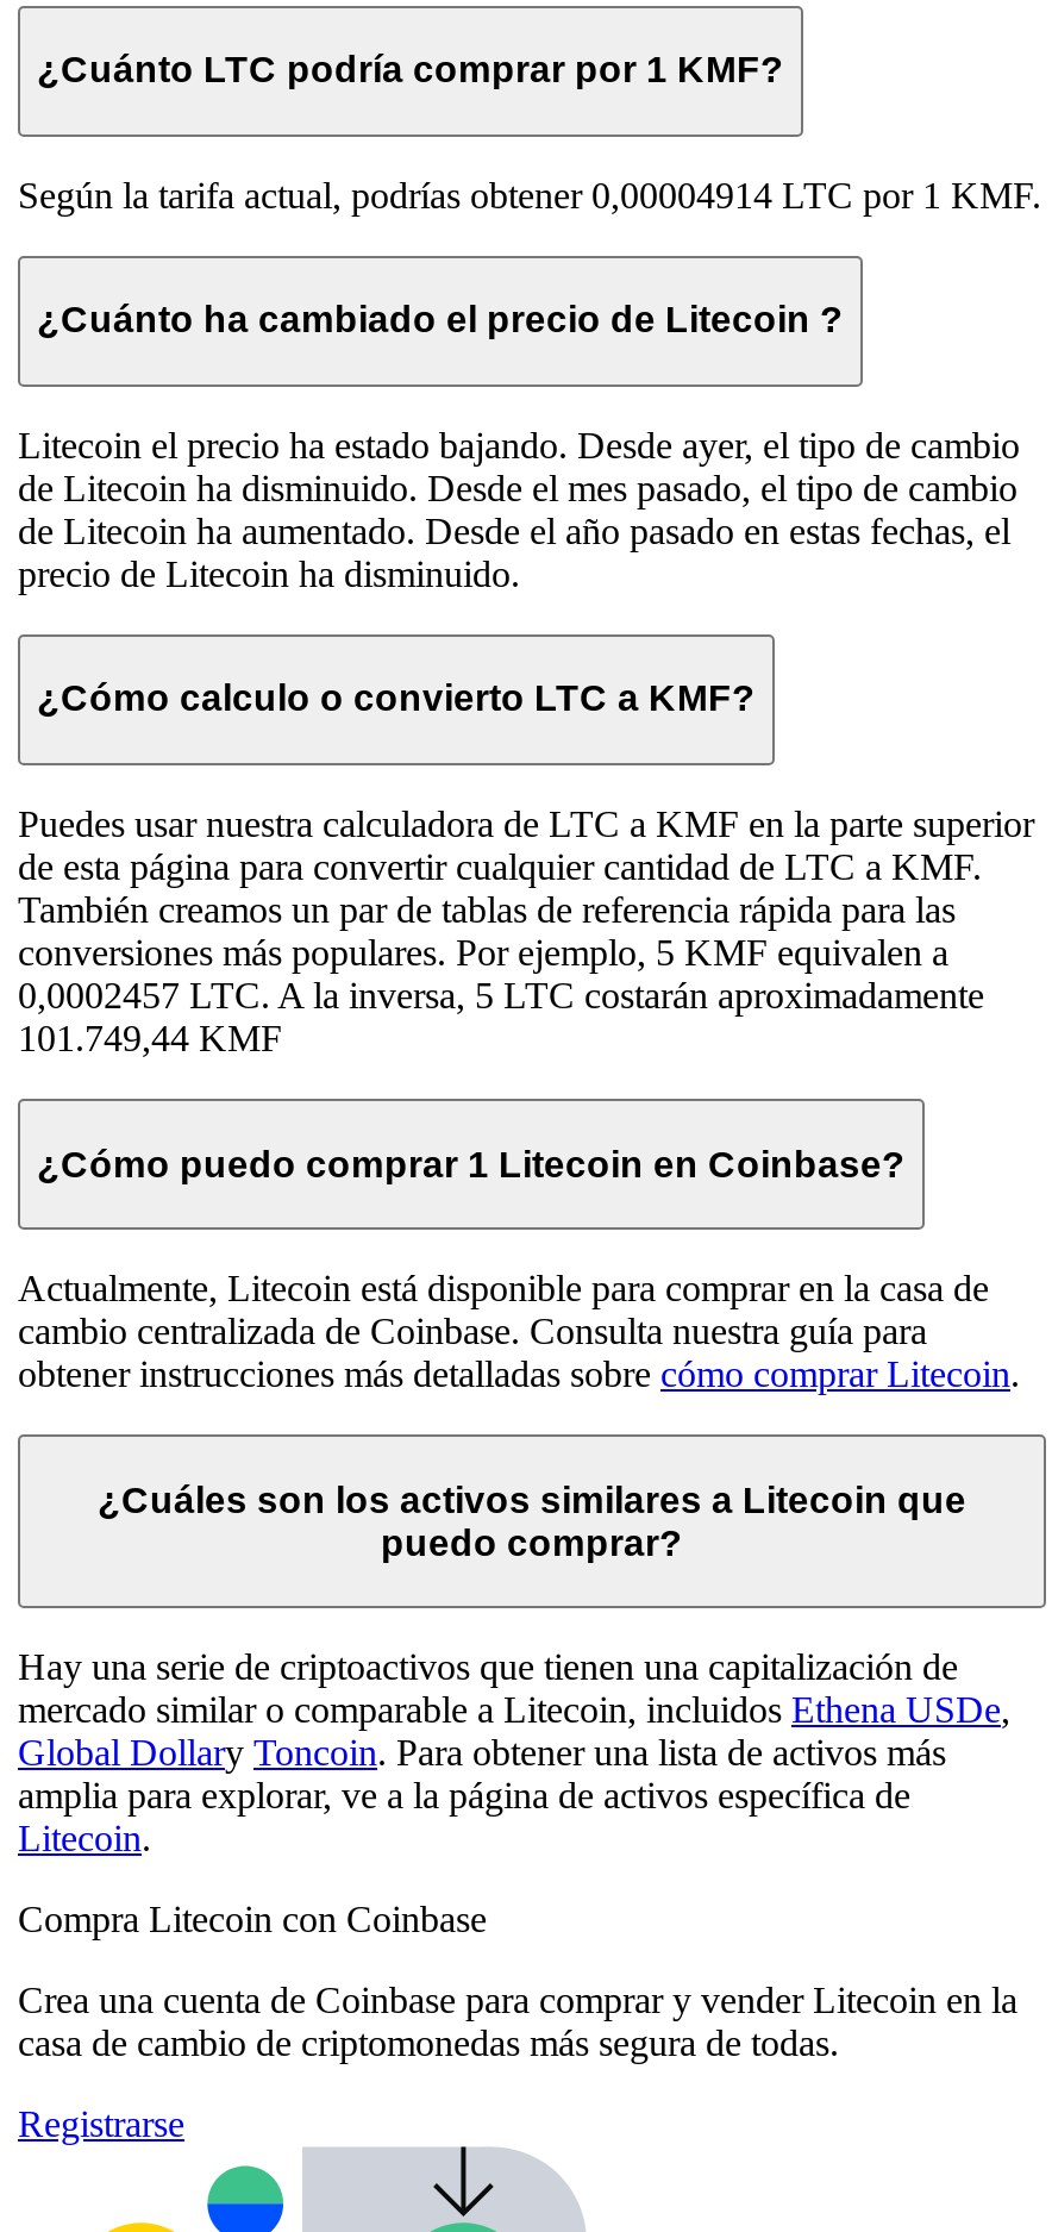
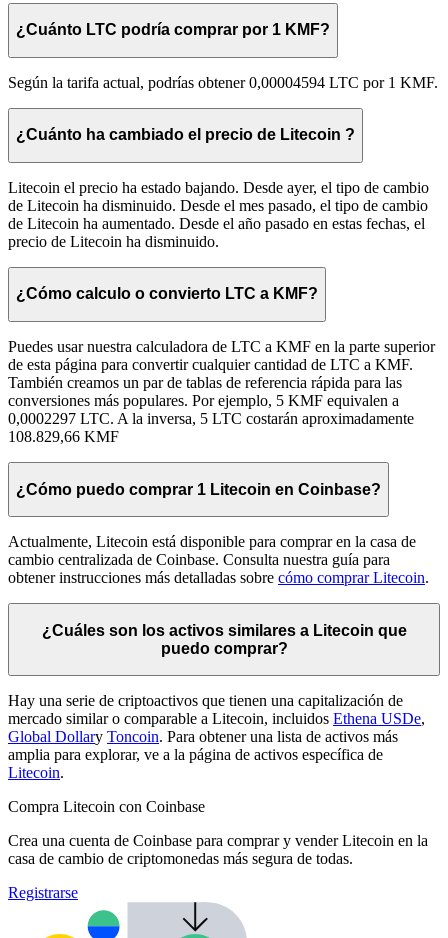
[18,174,1041,215] Según la tarifa actual, podrías obtener 0,00004914 LTC por 1 KMF. -> [8,74,438,91] Según la tarifa actual, podrías obtener 0,00004594 LTC por 1 KMF.
[18,975,984,1016] 0,0002457 LTC. A la inversa, 5 LTC costarán aproximadamente -> [8,410,414,427] 0,0002297 LTC. A la inversa, 5 LTC costarán aproximadamente
[18,1018,282,1059] 101.749,44 KMF -> [8,428,119,445] 108.829,66 KMF

